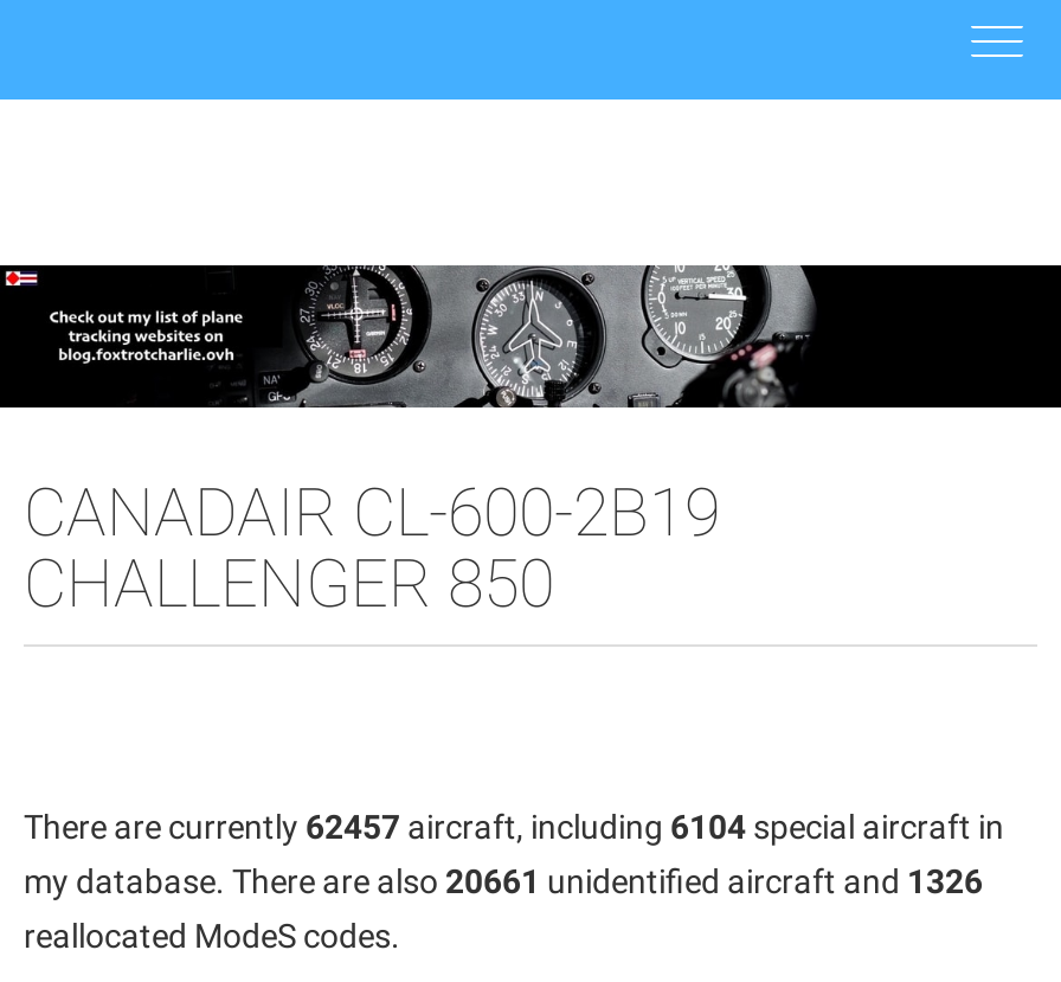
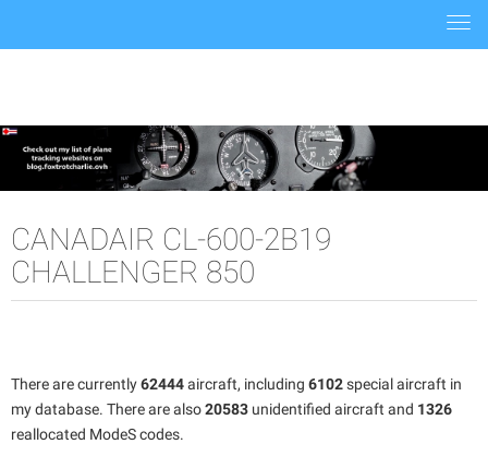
[24,807,1004,845] There are currently 62457 aircraft, including 6104 special aircraft in -> [11,375,462,392] There are currently 62444 aircraft, including 6102 special aircraft in
[24,862,983,900] my database. There are also 20661 unidentified aircraft and 1326 -> [11,400,452,417] my database. There are also 20583 unidentified aircraft and 1326

